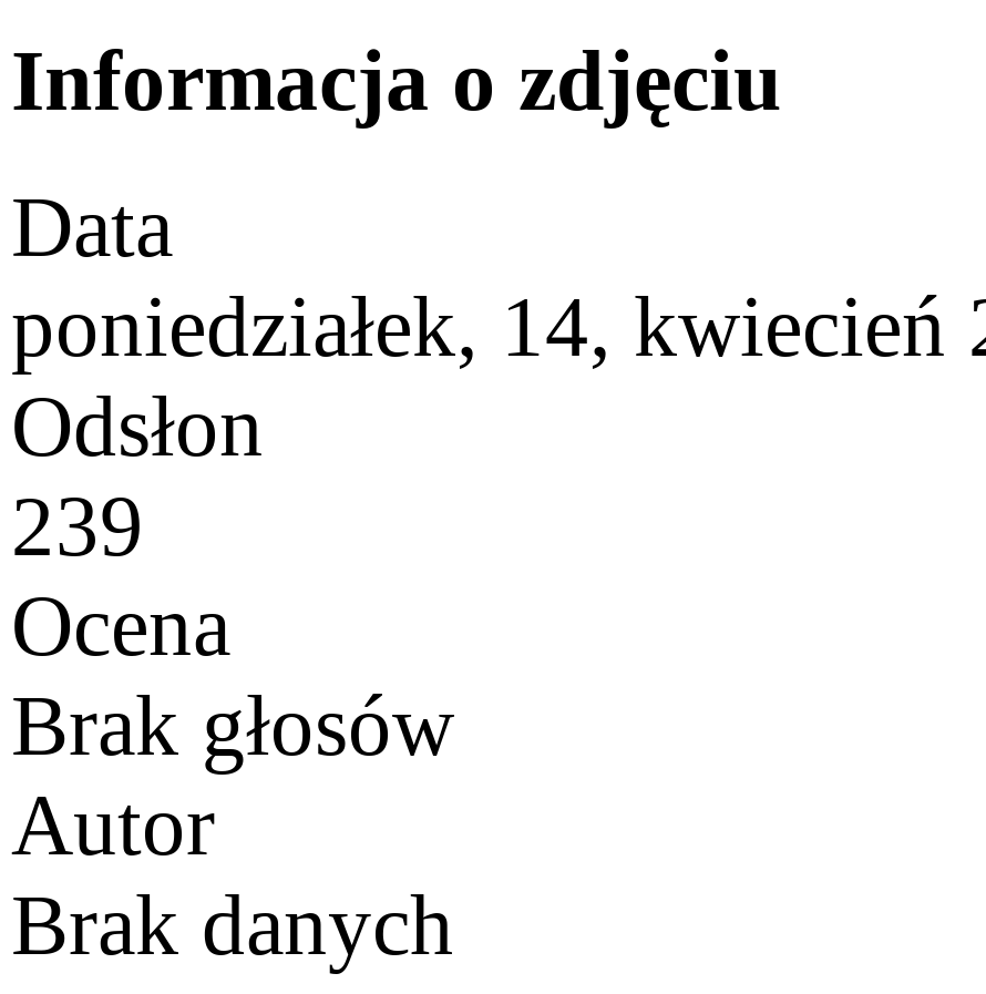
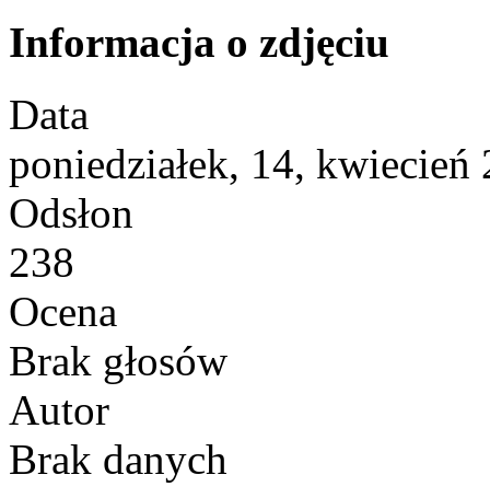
[11,477,144,573] 239 -> [9,238,74,286] 238

